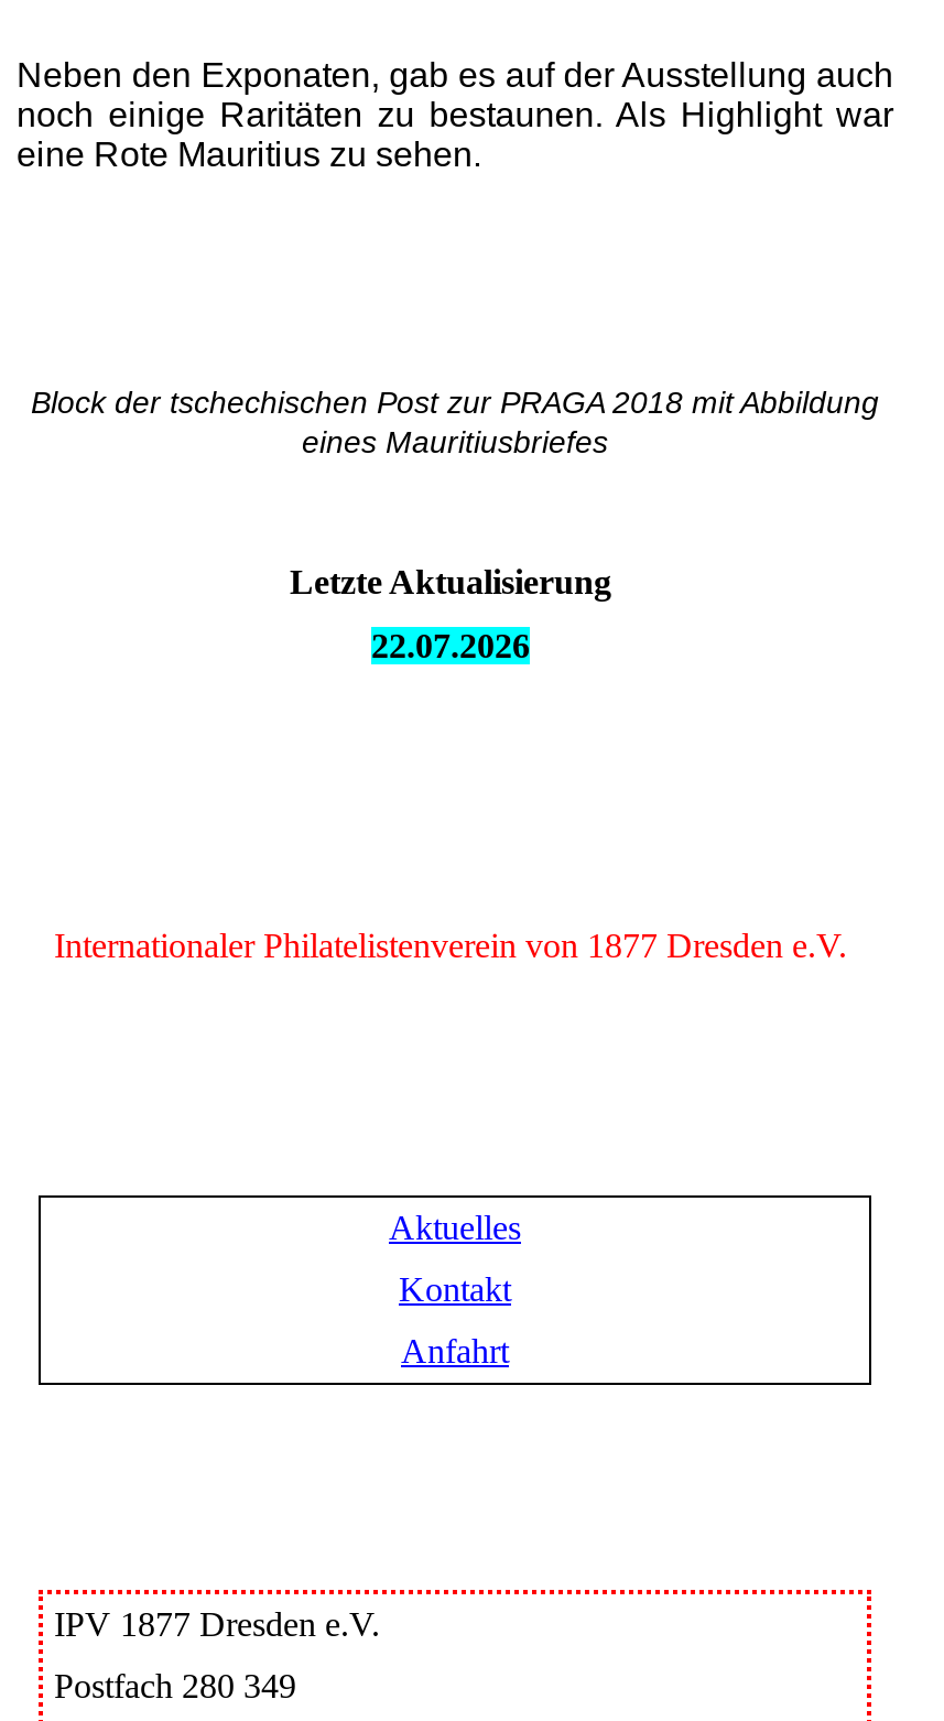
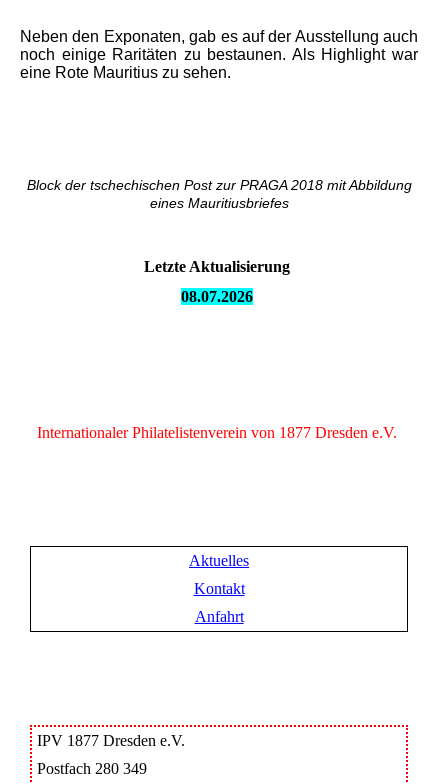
[371,627,530,665] 22.07.2026 -> [181,288,253,305] 08.07.2026

